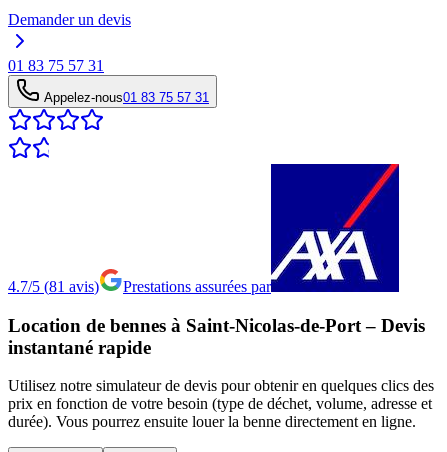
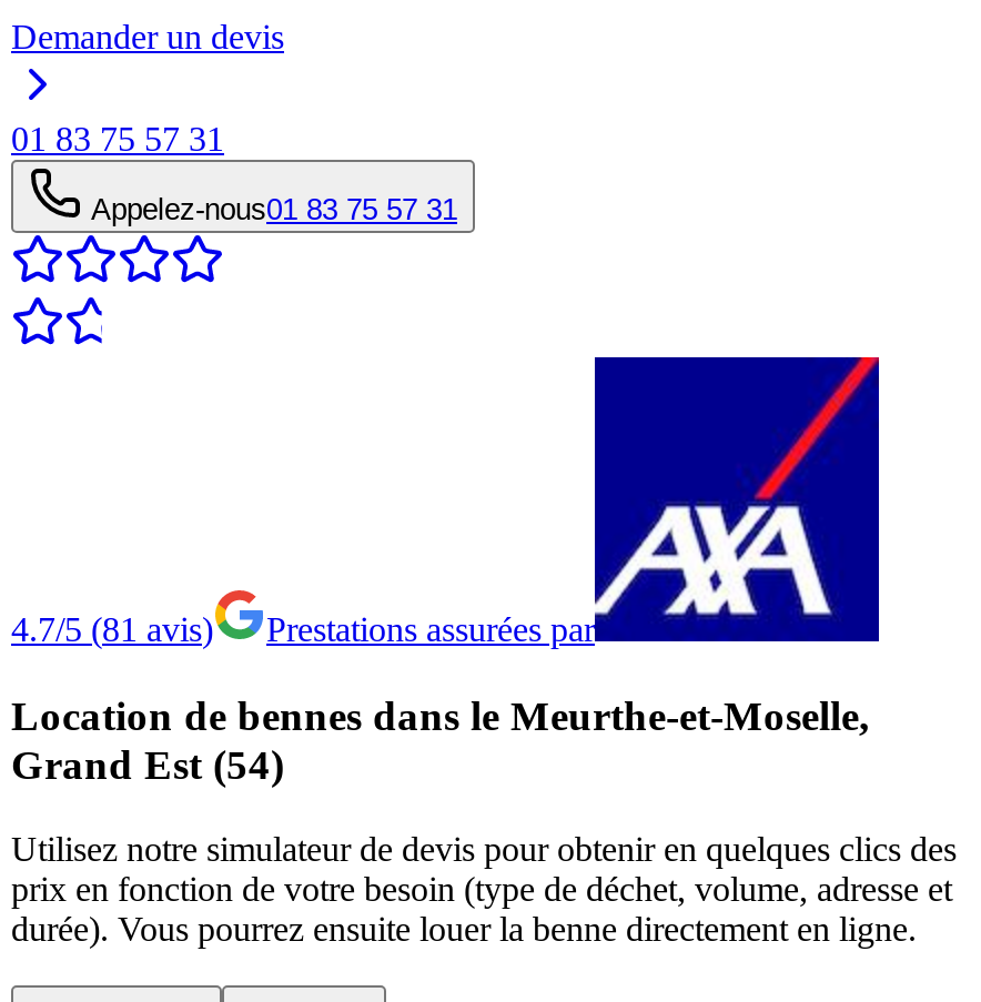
[8,315,425,358] Location de bennes à Saint-Nicolas-de-Port – Devis | instantané rapide -> [11,692,870,787] Location de bennes dans le Meurthe-et-Moselle, | Grand Est (54)

